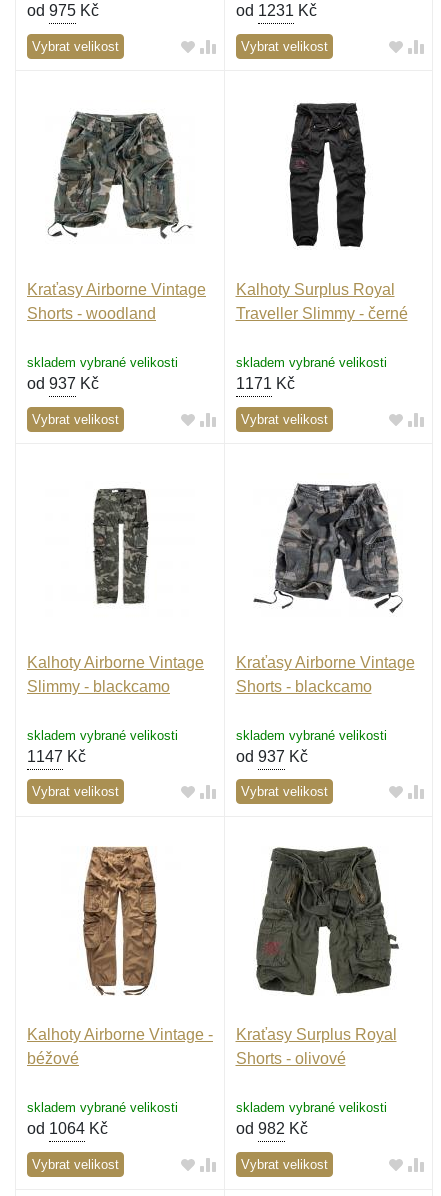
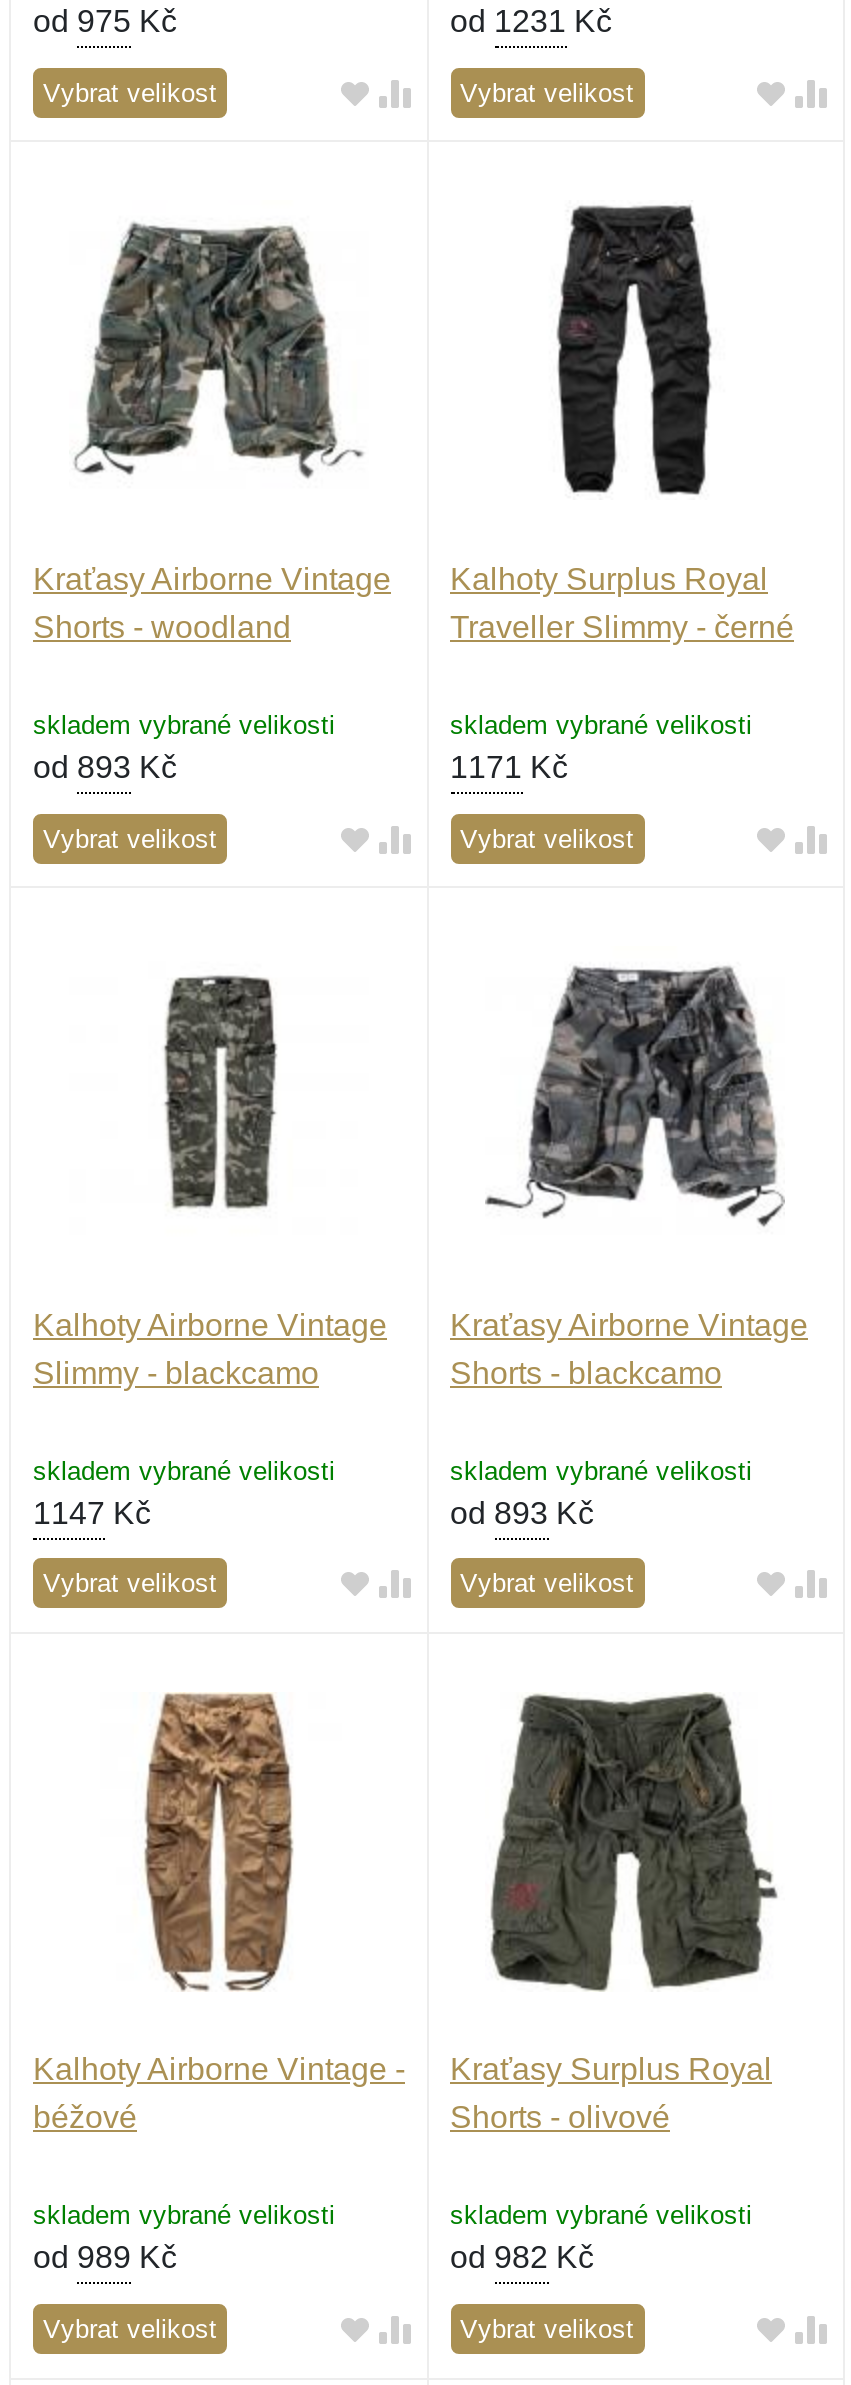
[27,375,99,392] od 937 Kč -> [33,750,177,784] od 893 Kč
[235,748,307,765] od 937 Kč -> [450,1495,594,1529] od 893 Kč
[27,1120,108,1137] od 1064 Kč -> [33,2241,177,2275] od 989 Kč

